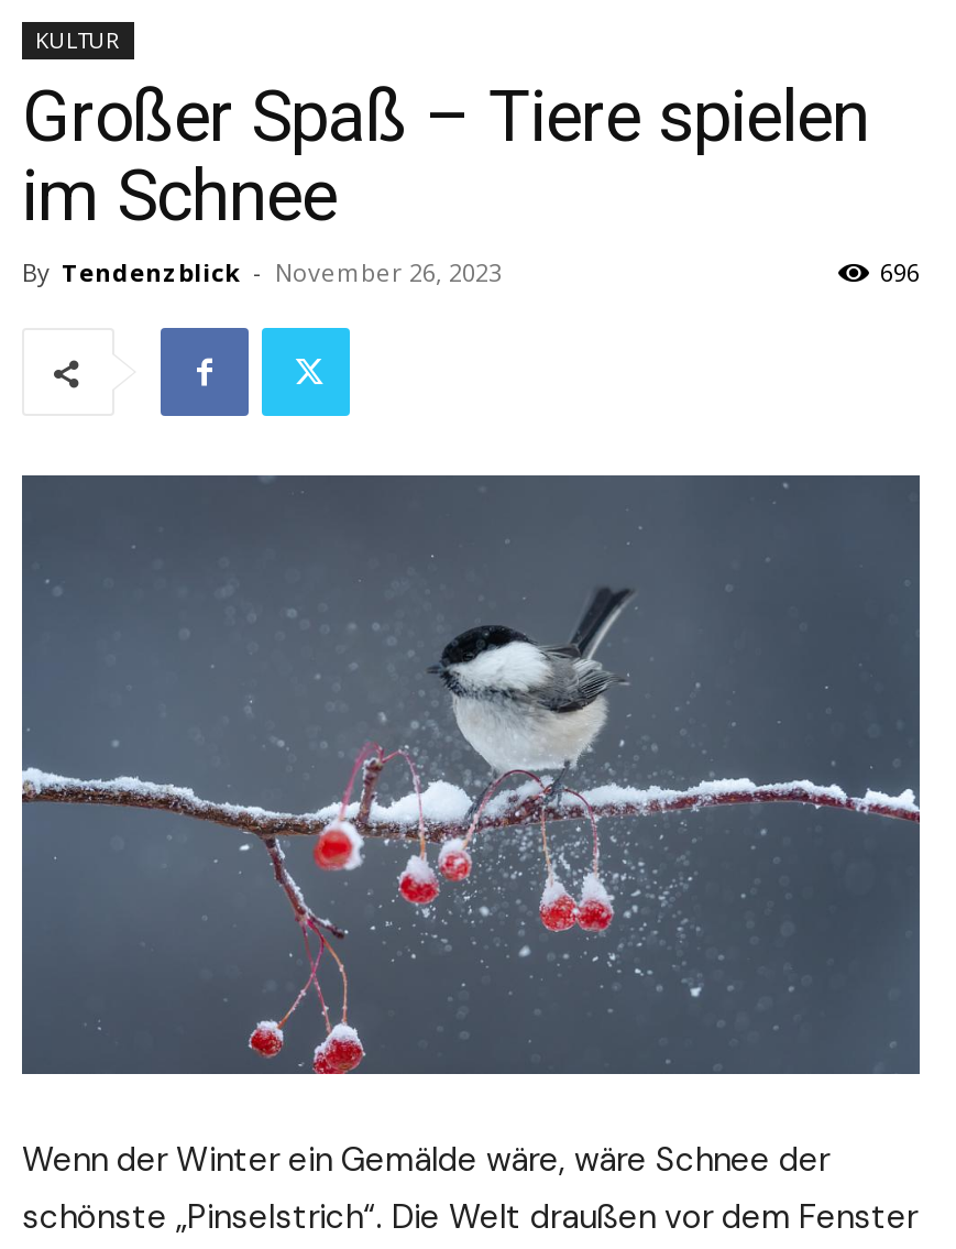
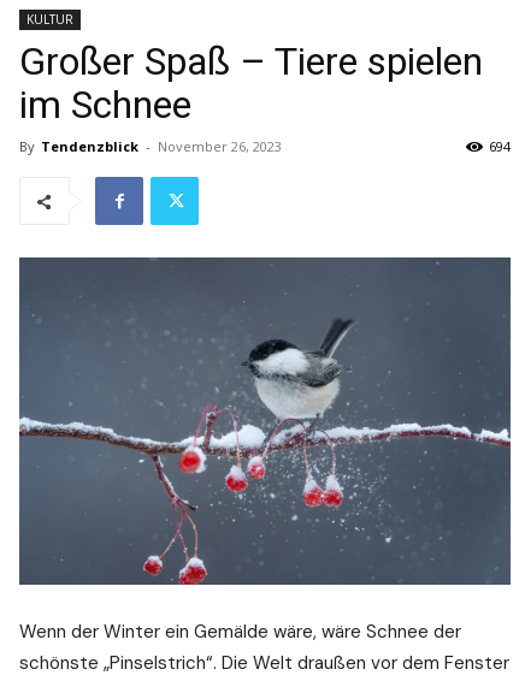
[880,255,920,288] 696 -> [489,137,511,155] 694

